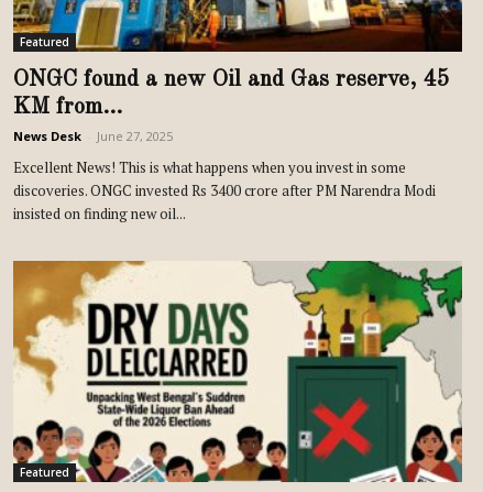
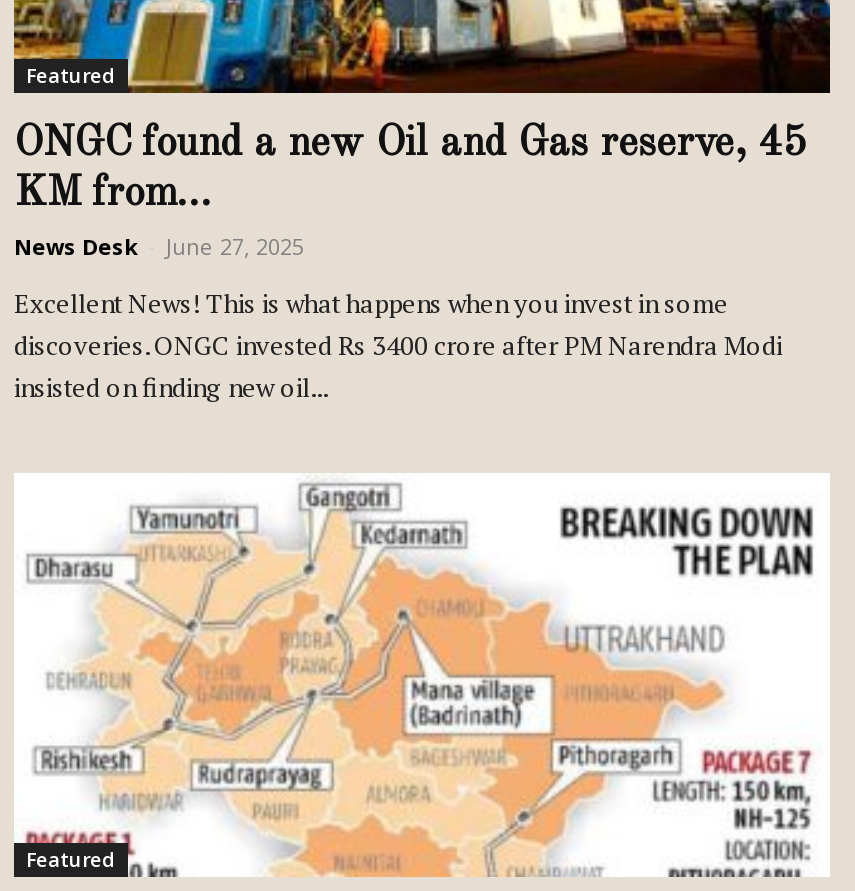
[12,260,463,483] [image] -> [14,472,830,878] [image]

